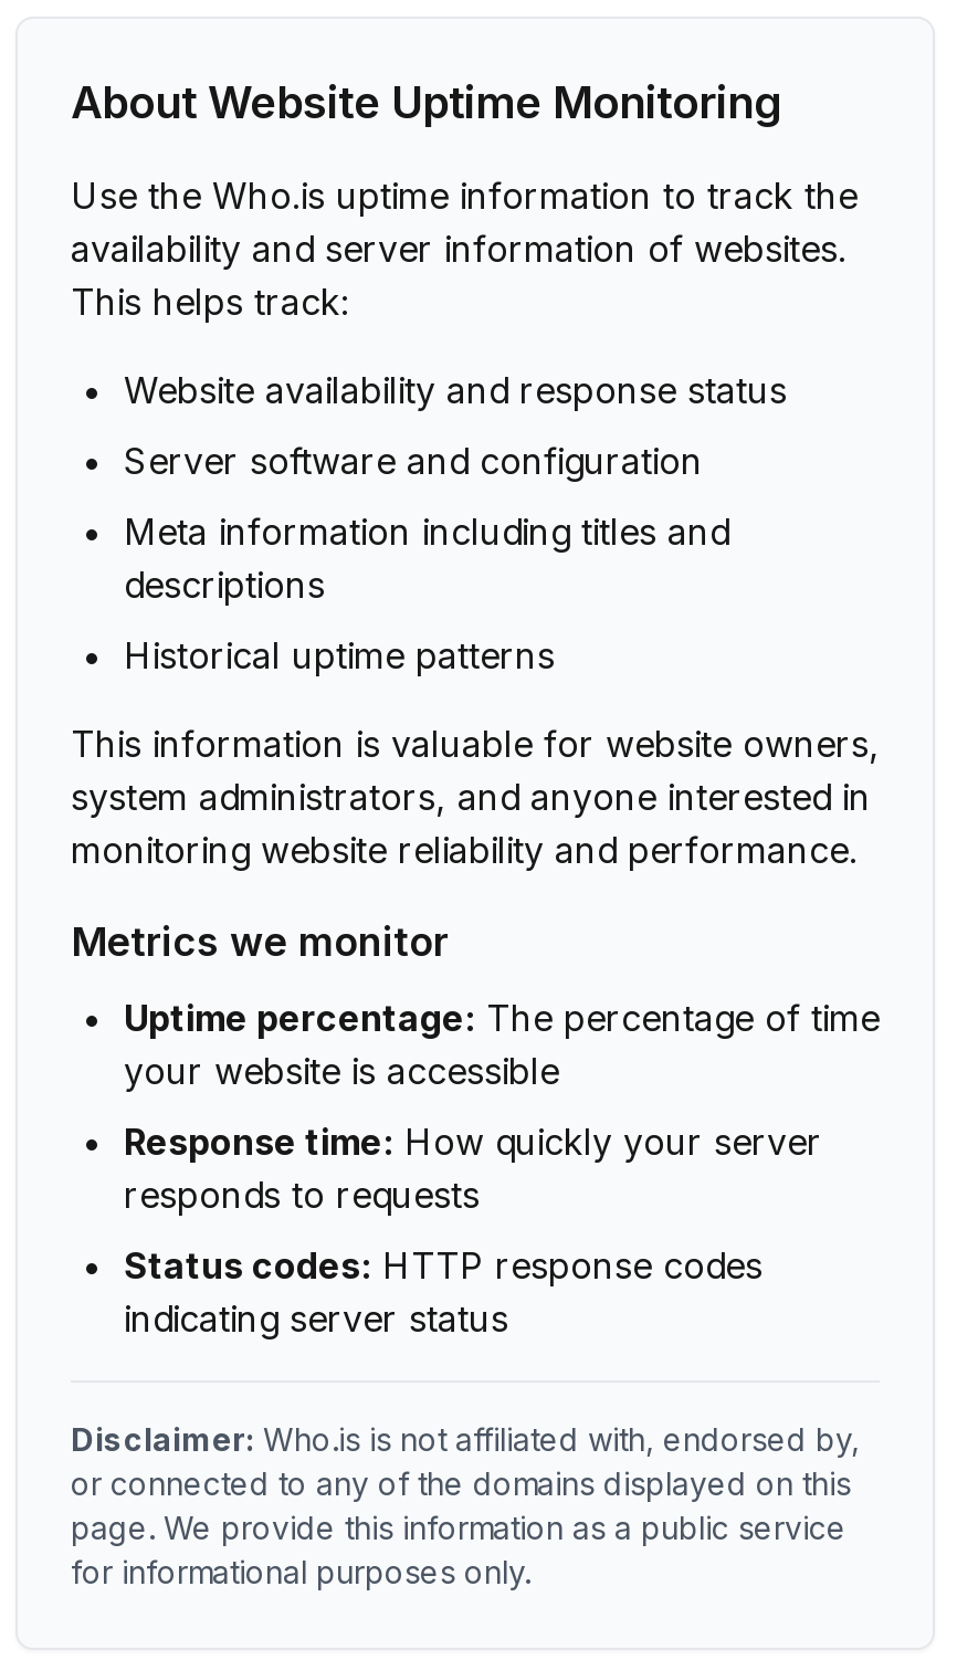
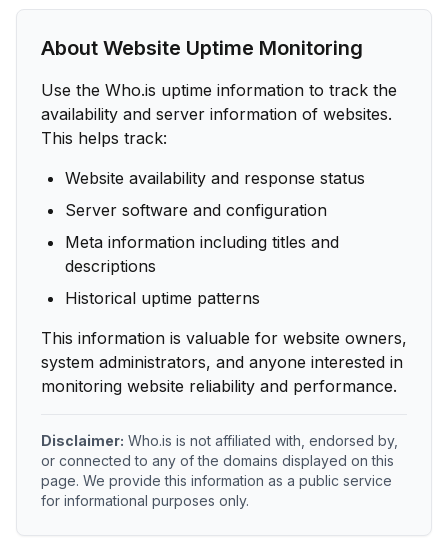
[71,918,880,1341] Metrics we monitor | Uptime percentage: The percentage of time | your website is accessible | Response time: How quickly your server | responds to requests | Status codes: HTTP response codes | indicating server status -> none

